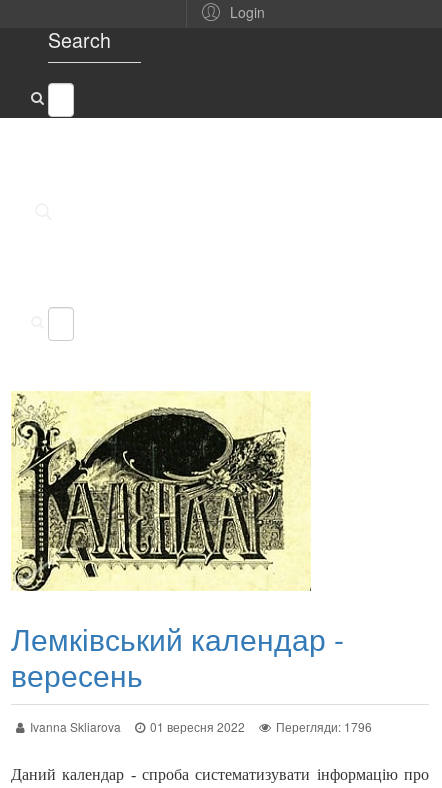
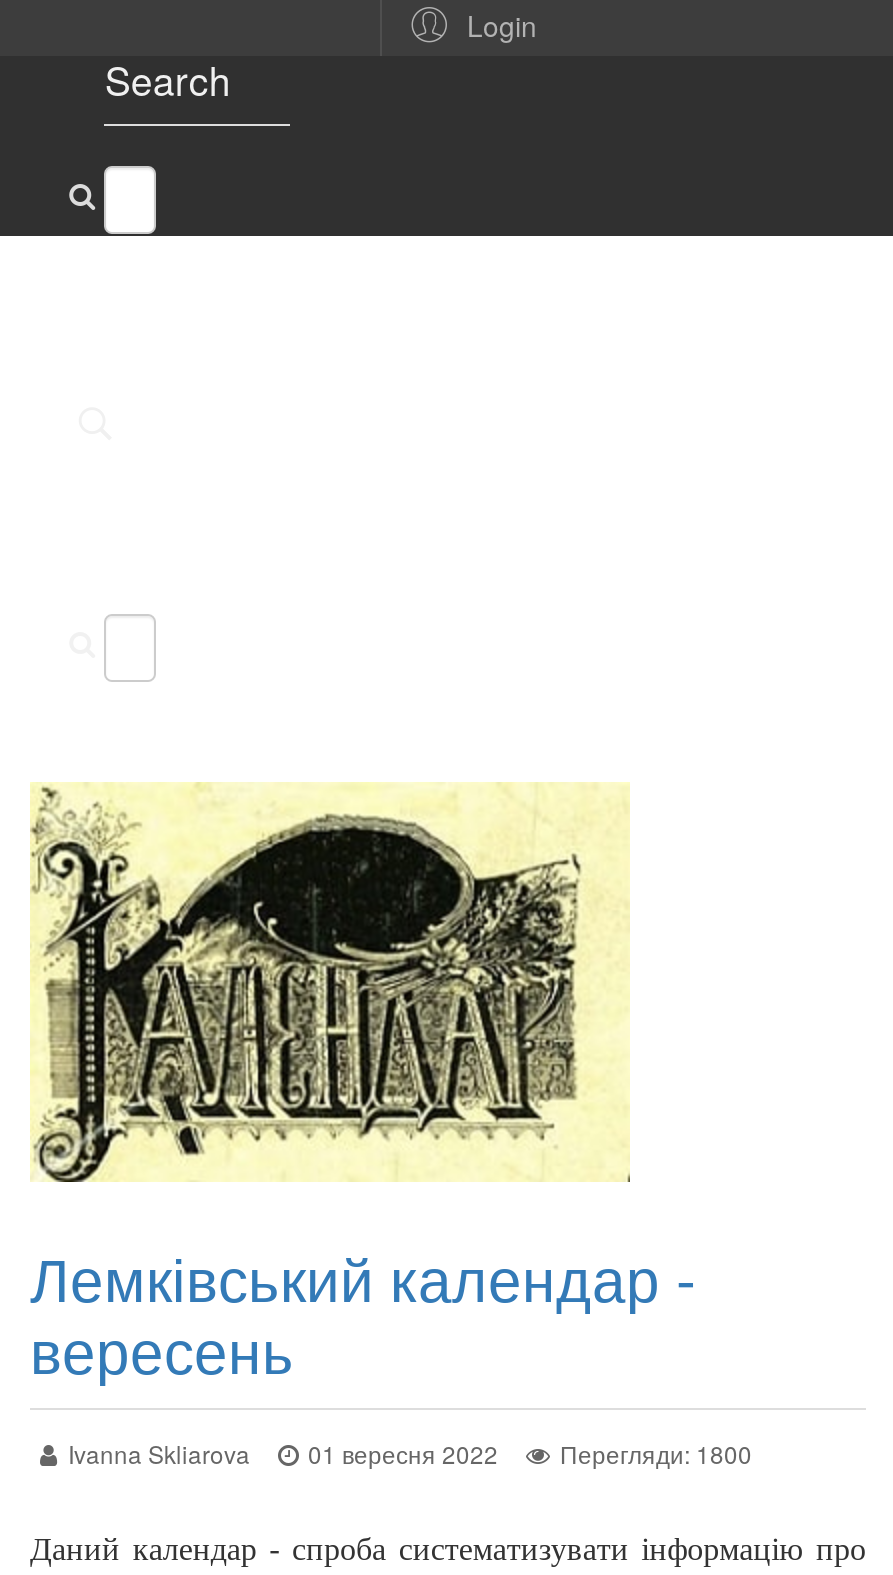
[30,718,372,735] Ivanna Skliarova 01 вересня 2022 Перегляди: 1796 -> [68,1436,752,1470] Ivanna Skliarova 01 вересня 2022 Перегляди: 1800

